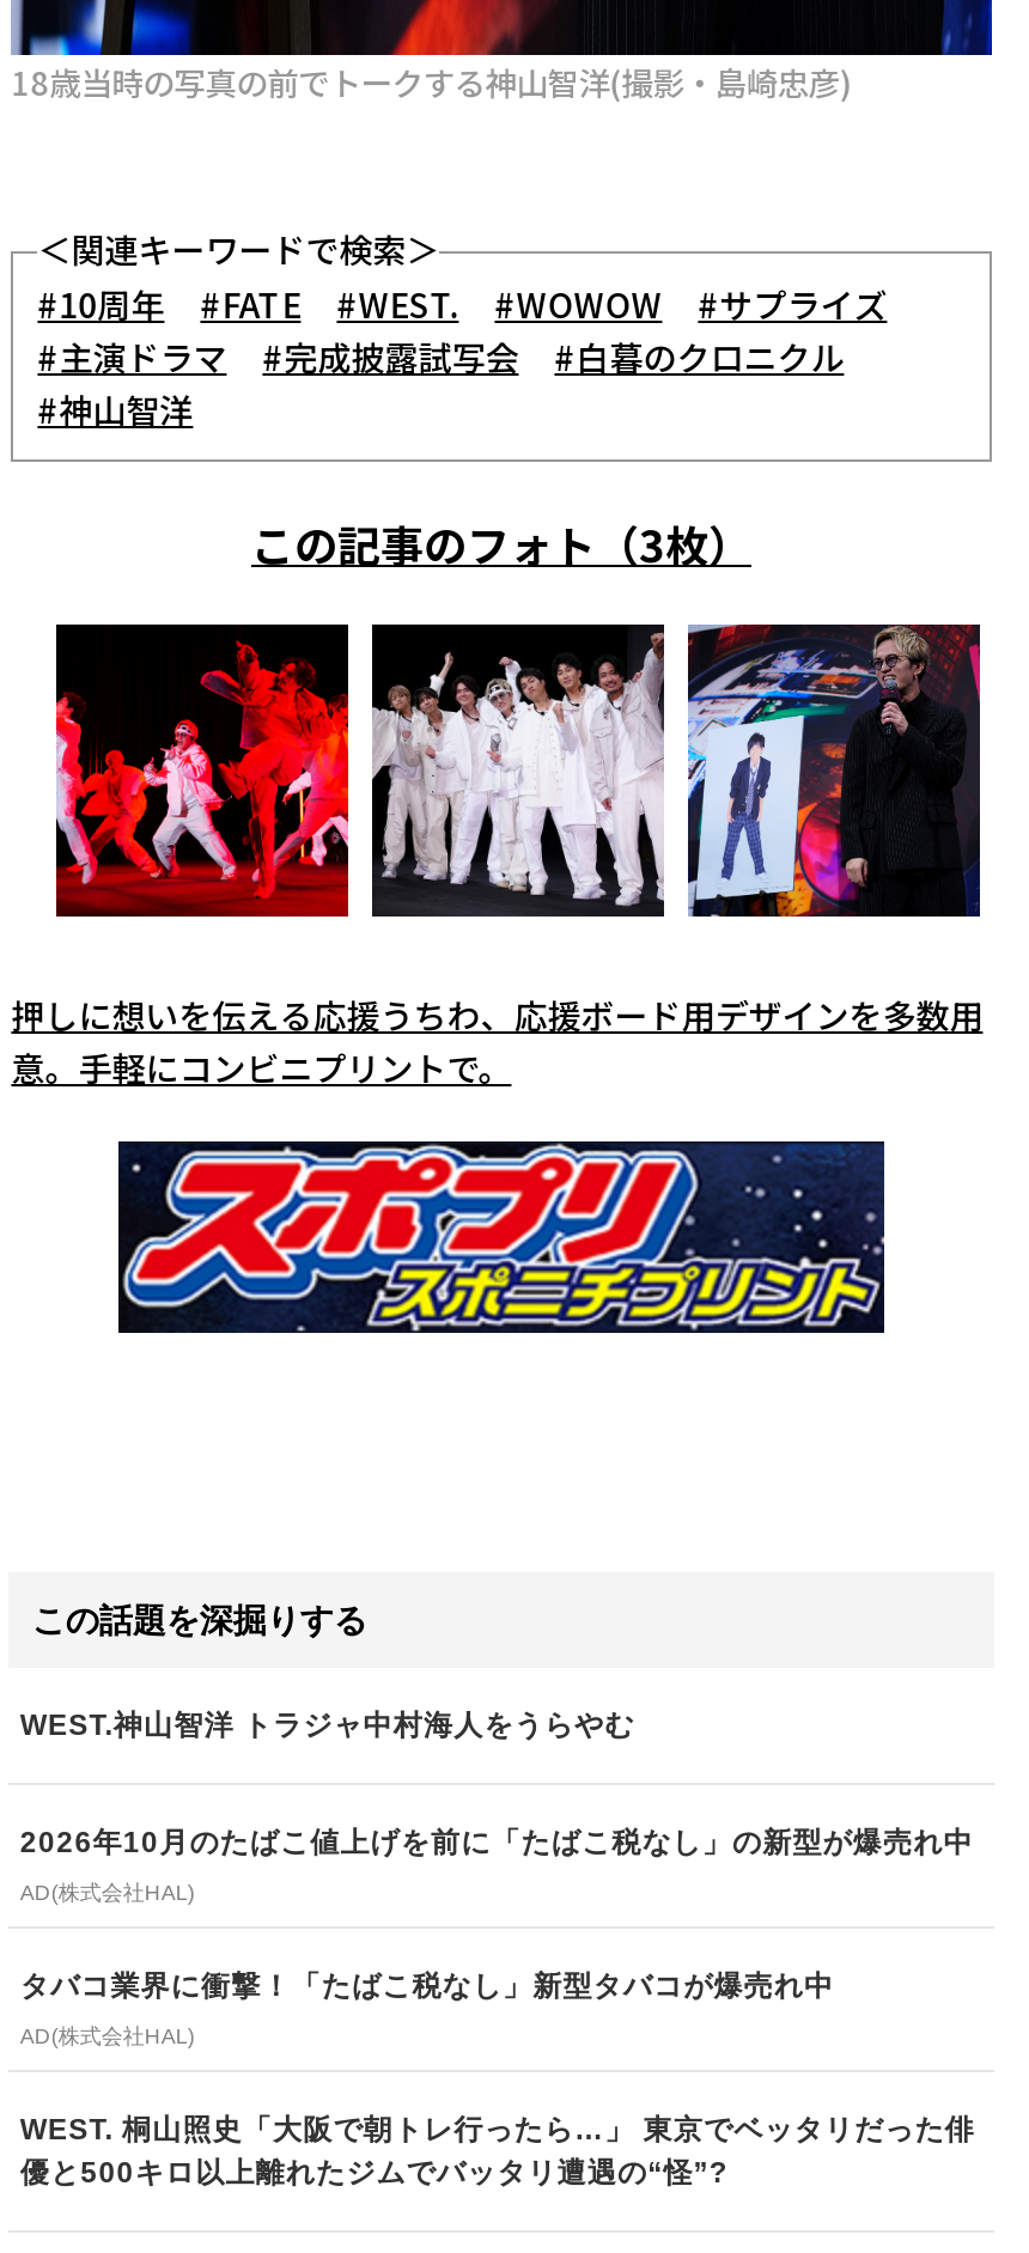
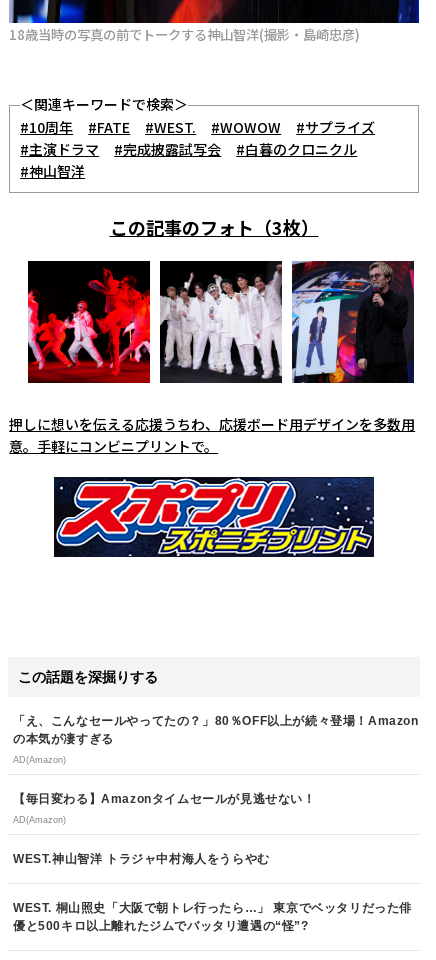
none -> [13,714,418,825] 「え、こんなセールやってたの？」80％OFF以上が続々登場！Amazon | の本気が凄すぎる | AD(Amazon) | 【毎日変わる】Amazonタイムセールが見逃せない！ | AD(Amazon)
moved [20,1709,635,1742] -> [13,852,270,866]: WEST.神山智洋 トラジャ中村海人をうらやむ
[20,1826,973,2048] 2026年10月のたばこ値上げを前に「たばこ税なし」の新型が爆売れ中 | AD(株式会社HAL) | タバコ業界に衝撃！「たばこ税なし」新型タバコが爆売れ中 | AD(株式会社HAL) -> none

